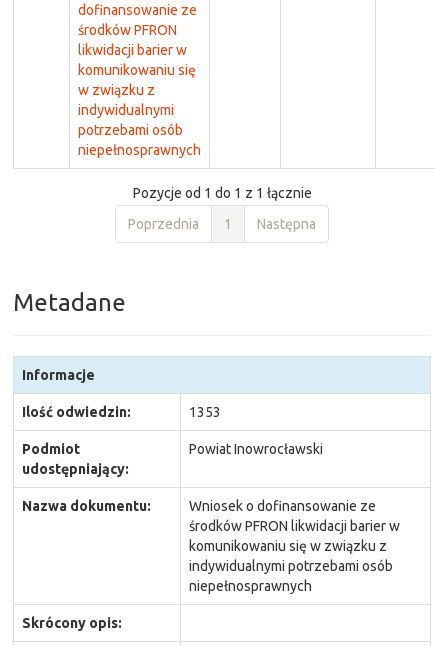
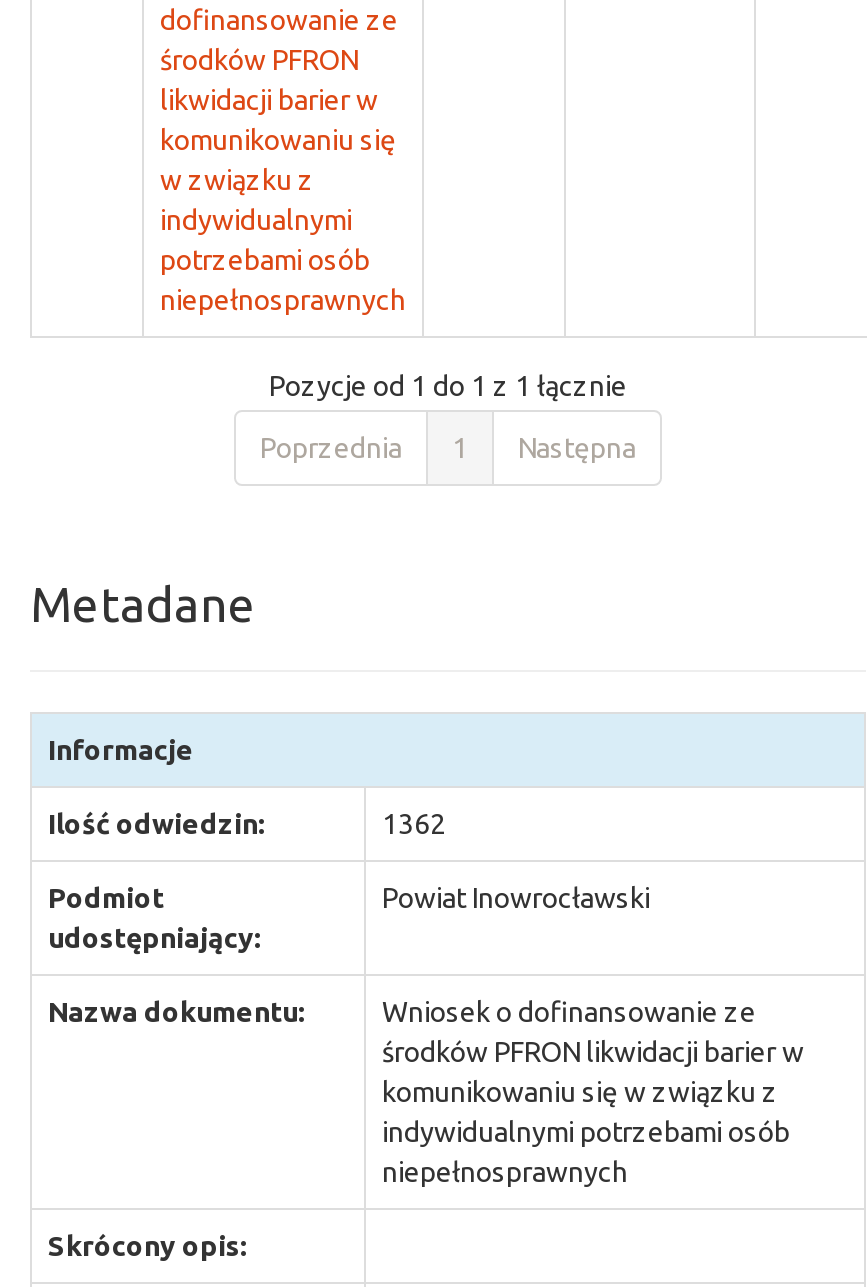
[189,404,221,420] 1353 -> [382,808,446,840] 1362

